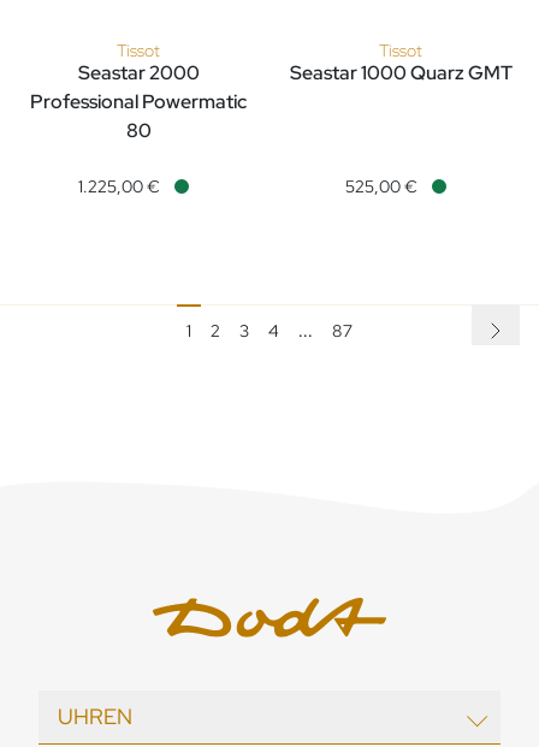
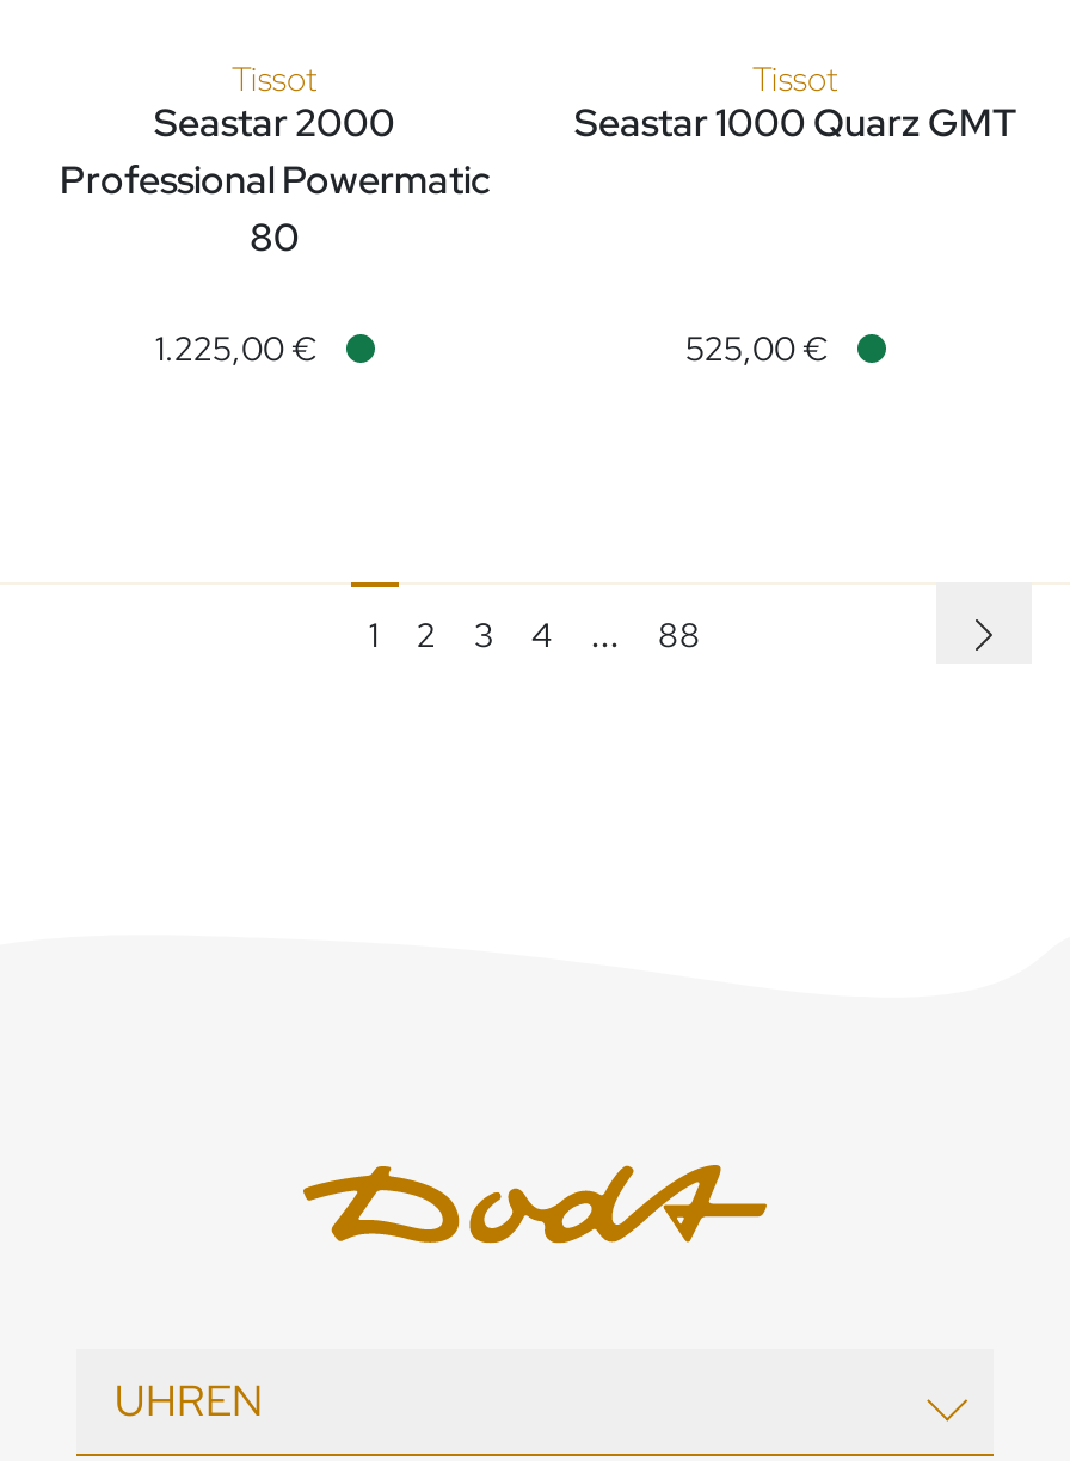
[332,321,353,342] 87 -> [658,615,701,658] 88

